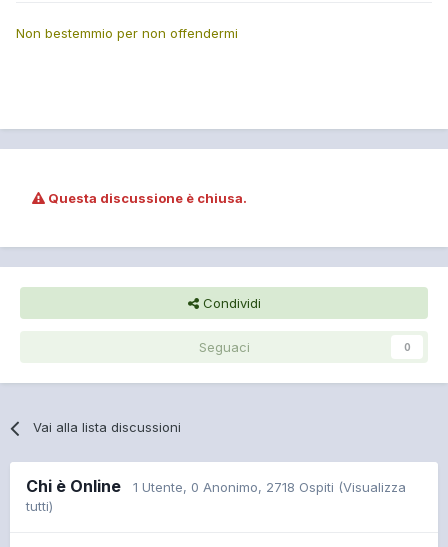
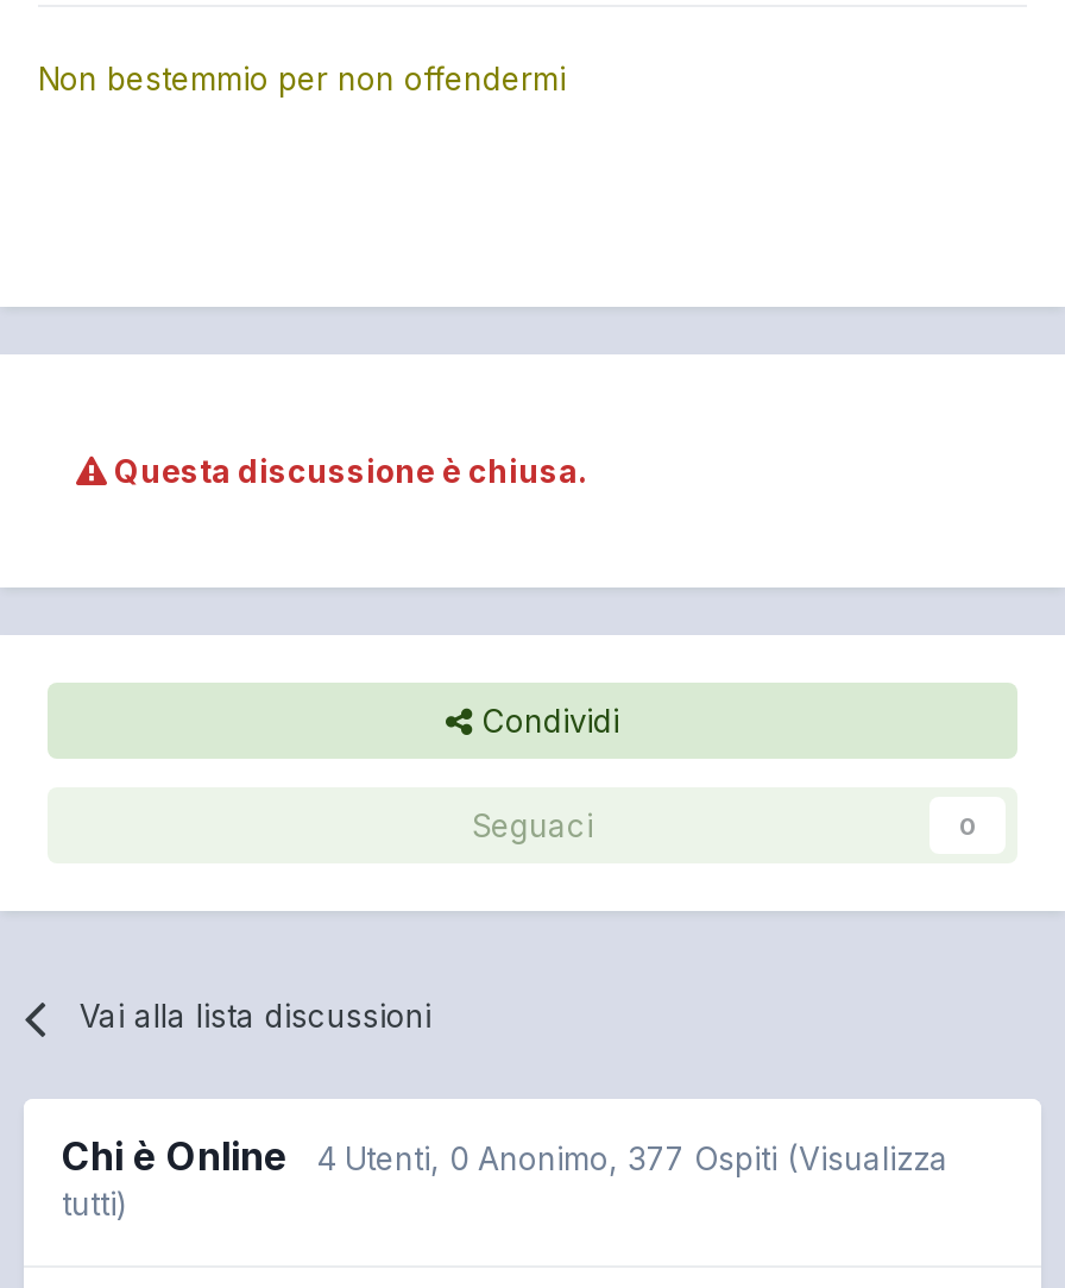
[26,476,406,496] Chi è Online 1 Utente, 0 Anonimo, 2718 Ospiti (Visualizza -> [62,1133,949,1181] Chi è Online 4 Utenti, 0 Anonimo, 377 Ospiti (Visualizza

